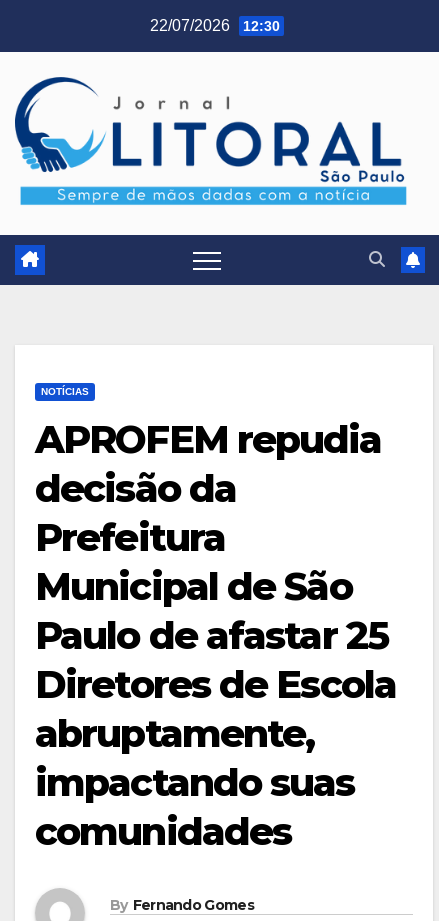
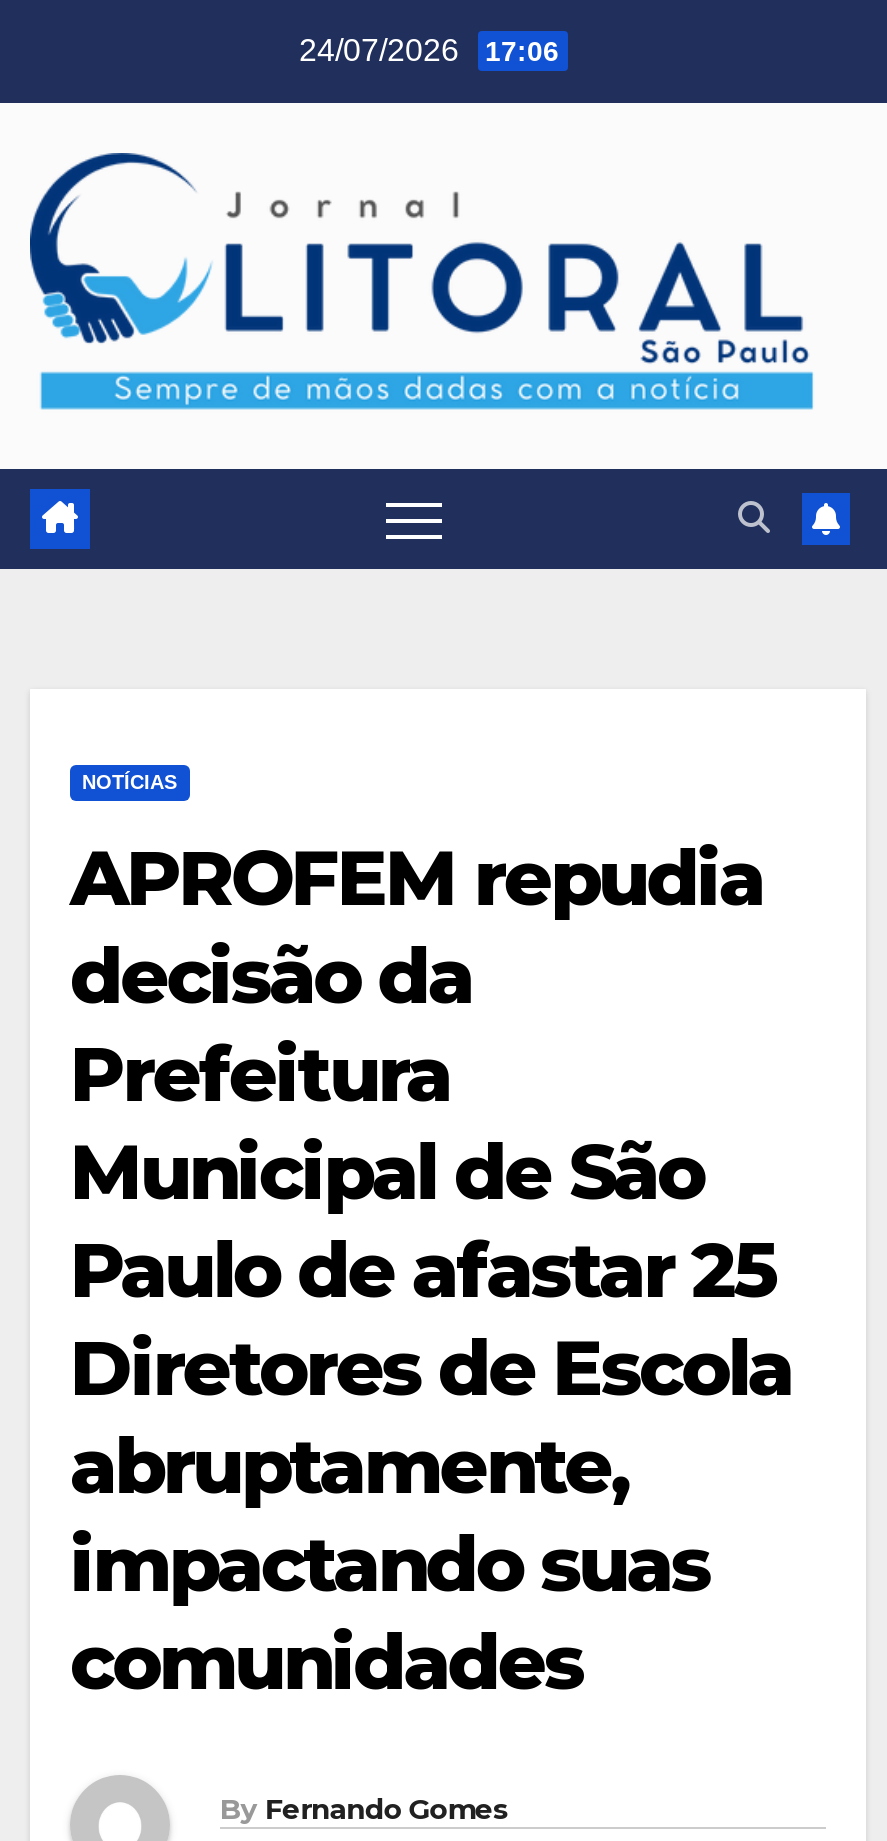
[149,17,279,34] 22/07/2026 12:30 -> [299,33,559,67] 24/07/2026 17:06

